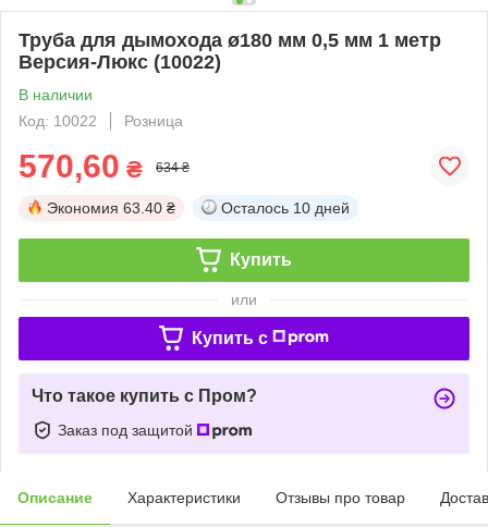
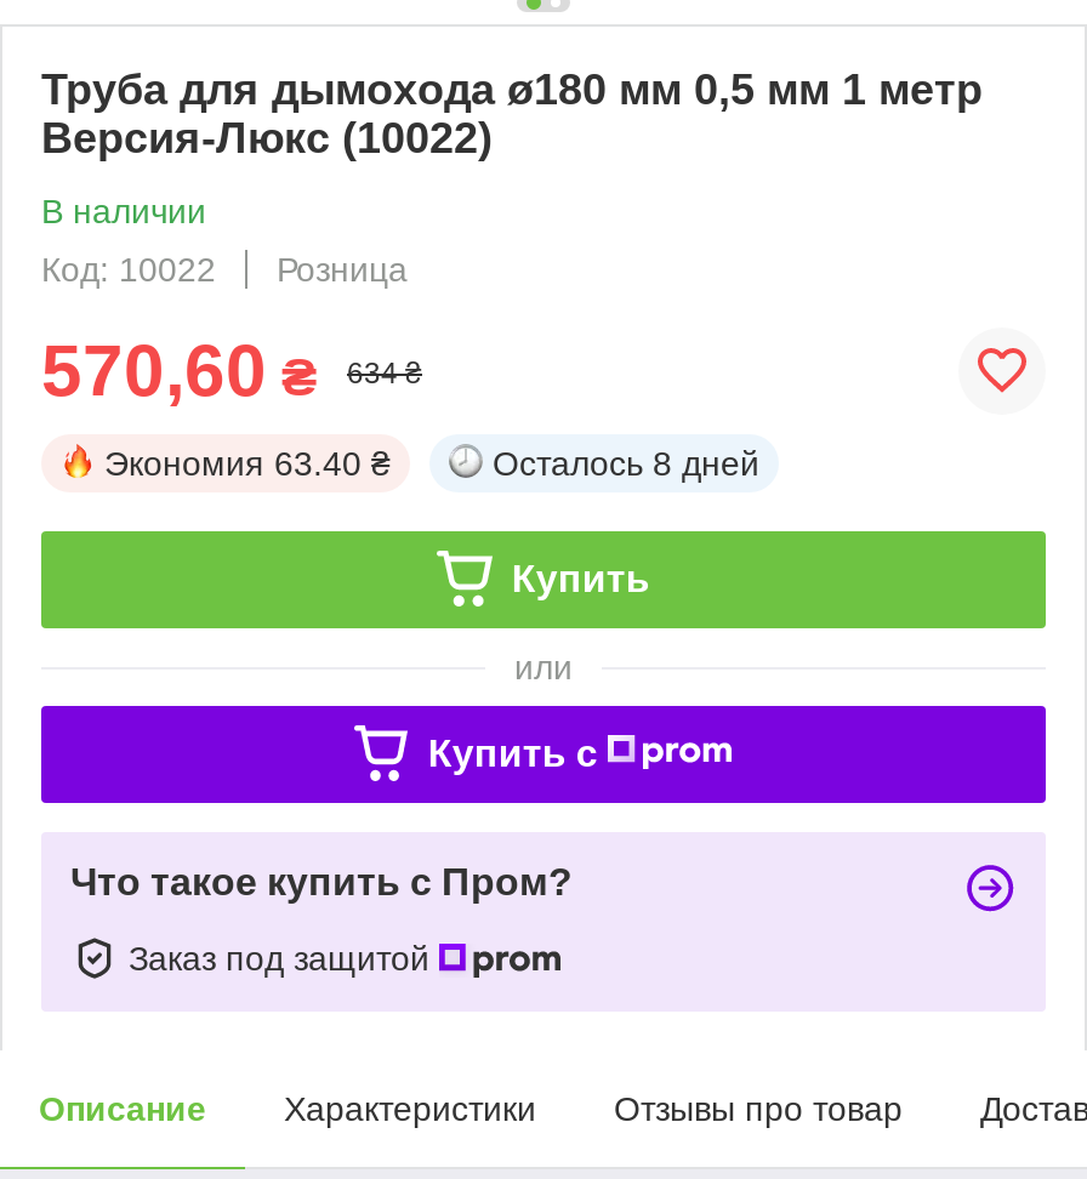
[221,199,350,216] Осталось 10 дней -> [493,443,759,482] Осталось 8 дней

